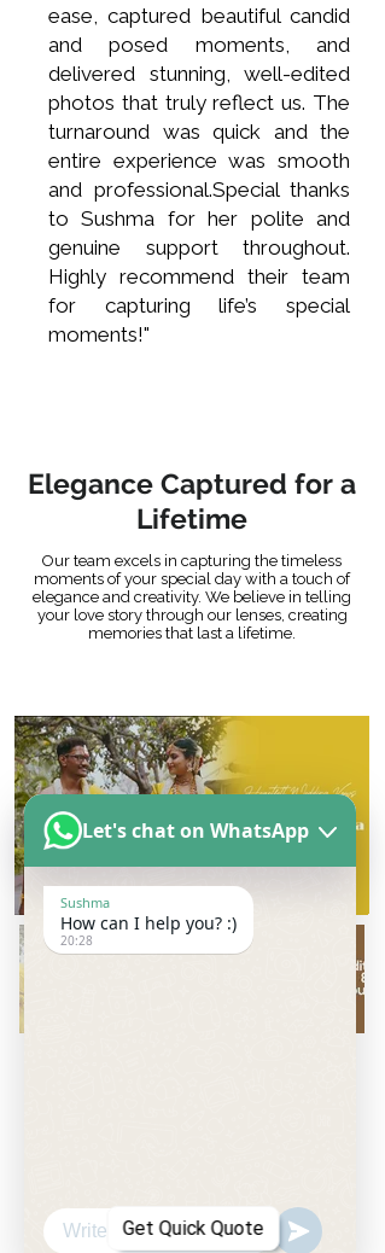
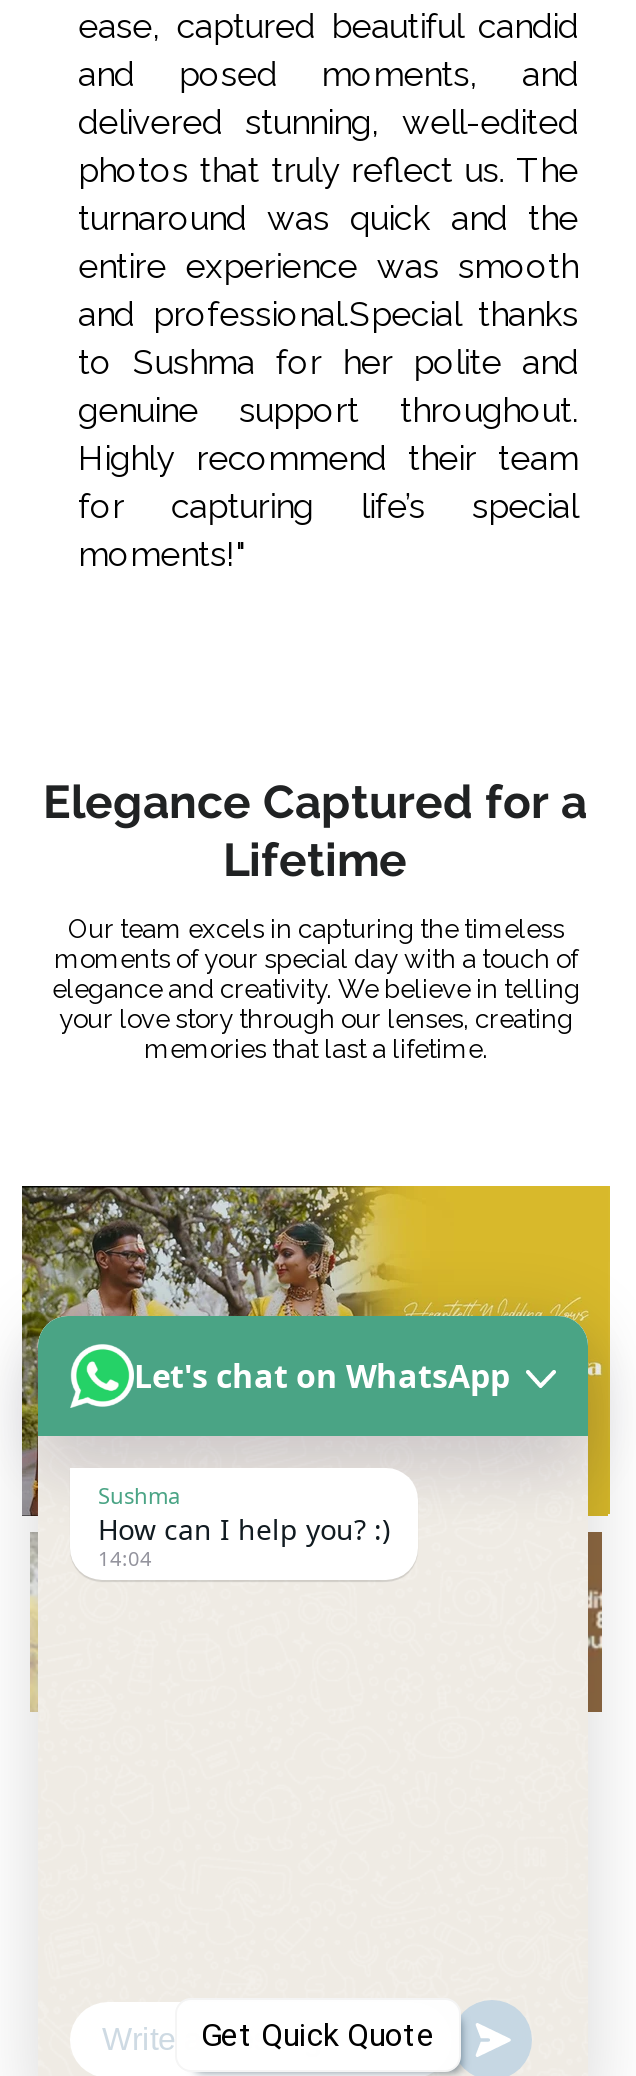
[60,932,93,949] 20:28 -> [98,1544,152,1572] 14:04

